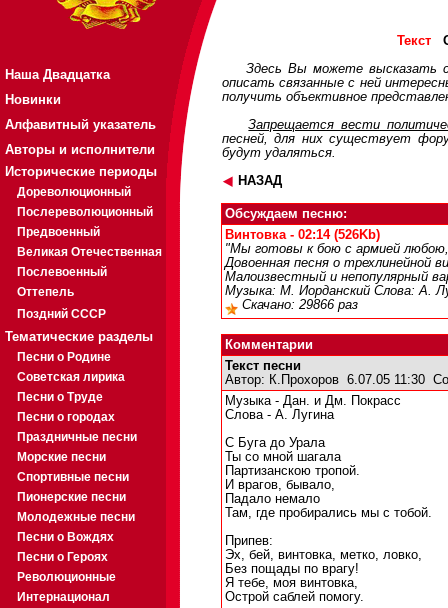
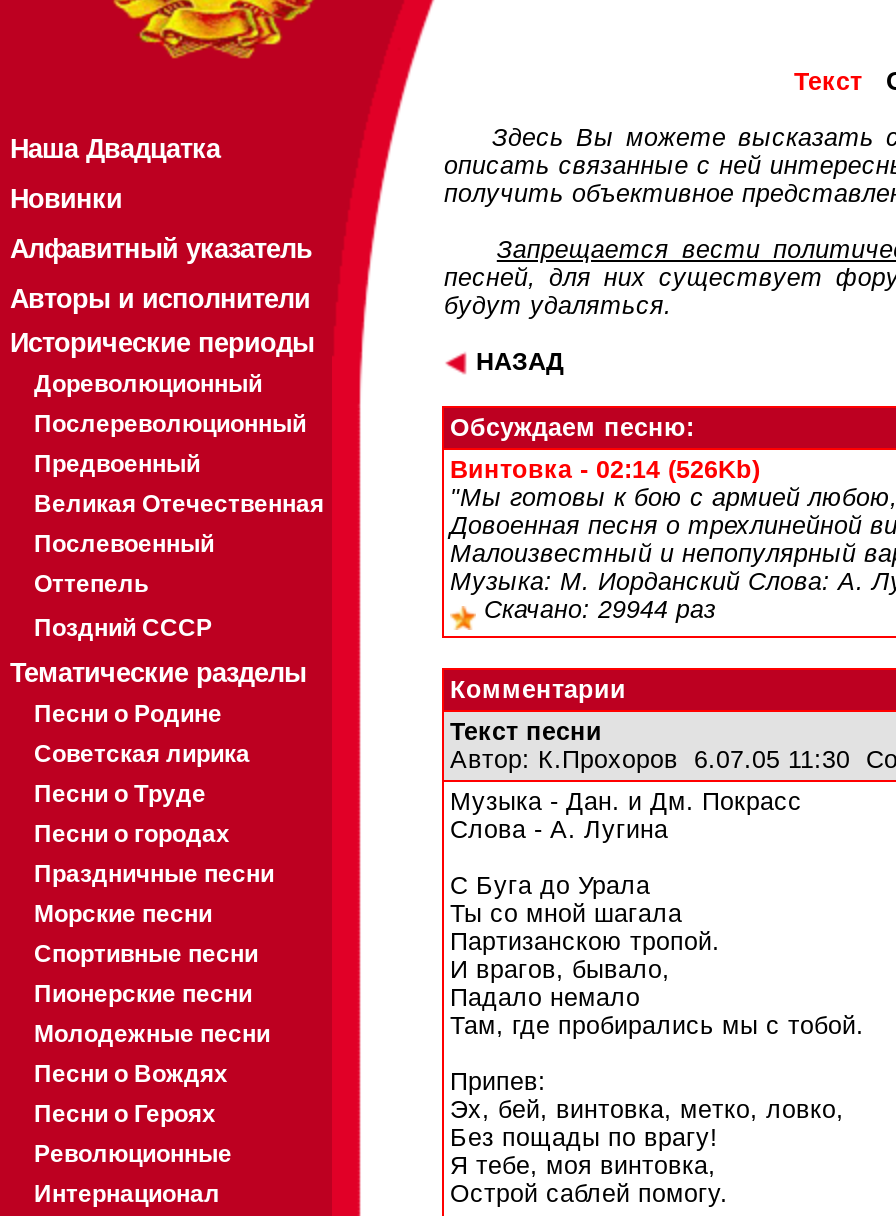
[238,298,358,312] Скачано: 29866 раз -> [476,596,716,624] Скачано: 29944 раз

